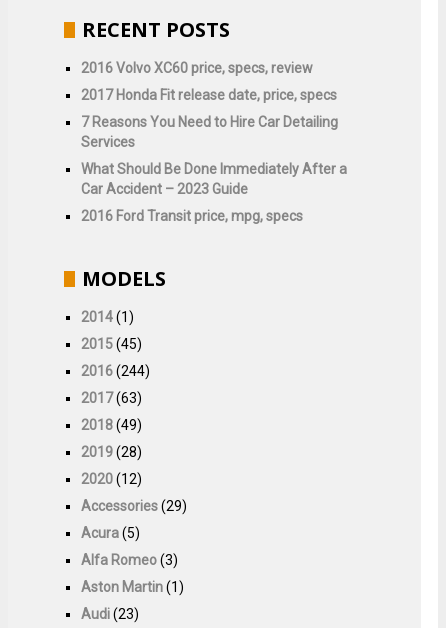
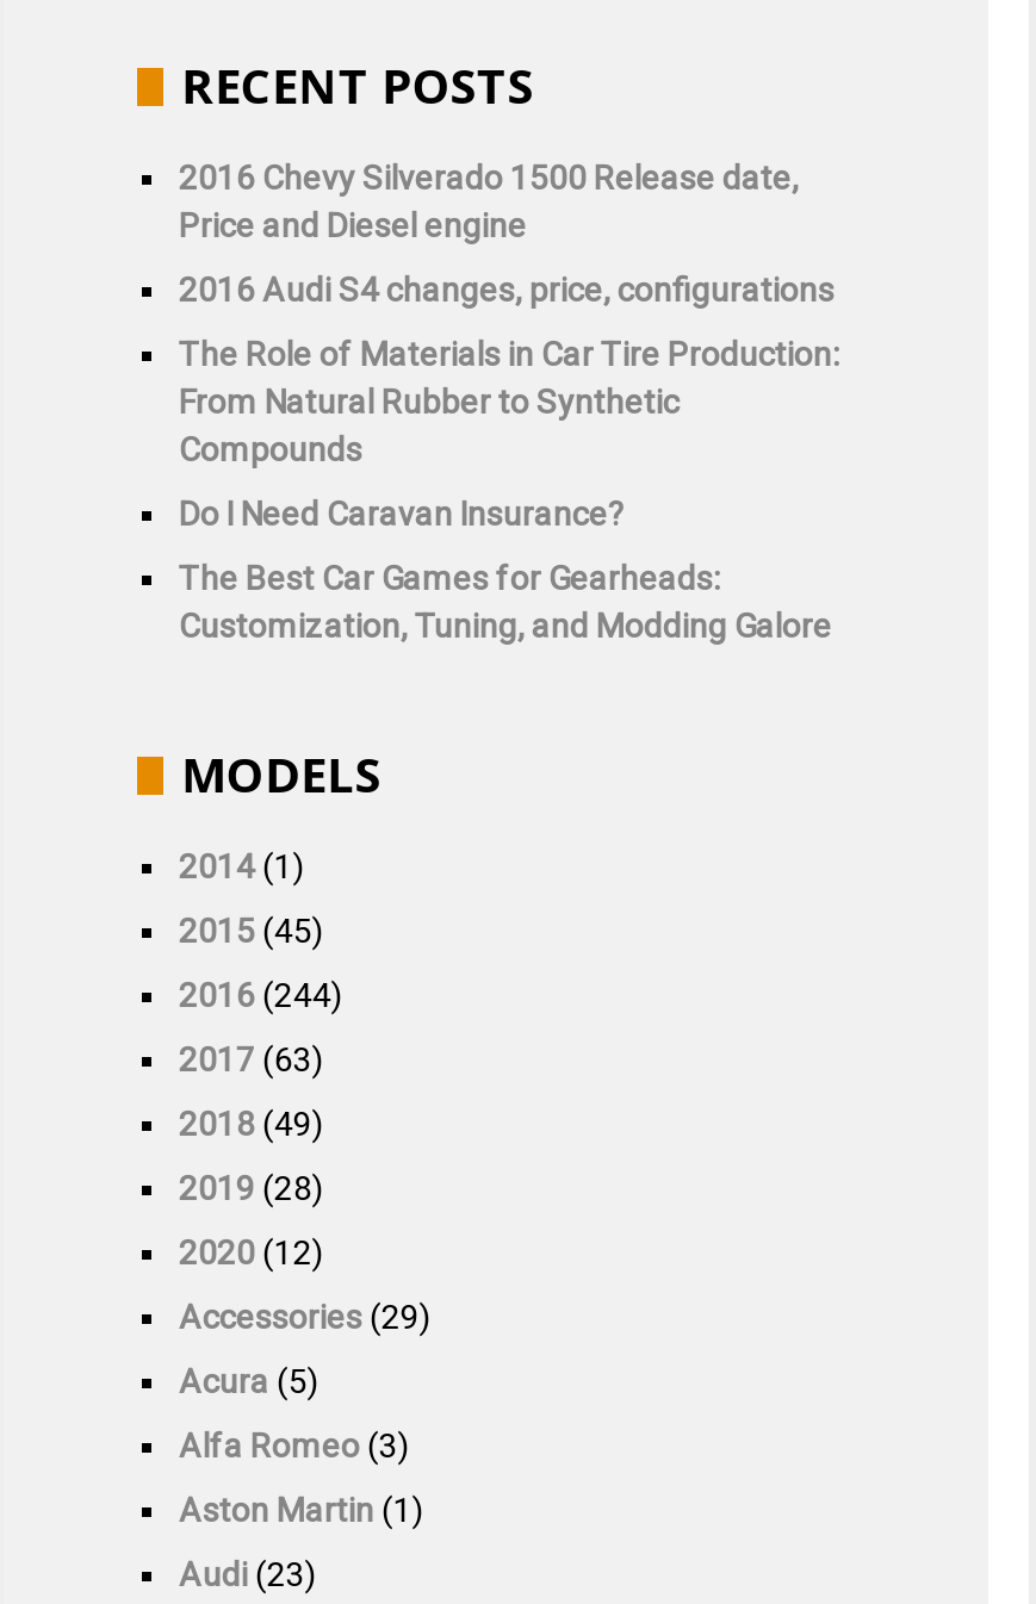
[81,60,313,76] 2016 Volvo XC60 price, specs, review -> [179,158,799,244] 2016 Chevy Silverado 1500 Release date, | Price and Diesel engine
[81,87,337,103] 2017 Honda Fit release date, price, specs -> [179,270,834,308] 2016 Audi S4 changes, price, configurations
[81,114,338,150] 7 Reasons You Need to Hire Car Detailing | Services -> [179,335,839,468] The Role of Materials in Car Tire Production: | From Natural Rubber to Synthetic | Compounds
[81,161,347,197] What Should Be Done Immediately After a | Car Accident – 2023 Guide -> [179,494,624,532] Do I Need Caravan Insurance?
[81,208,303,224] 2016 Ford Transit price, mpg, specs -> [179,559,832,644] The Best Car Games for Gearheads: | Customization, Tuning, and Modding Galore

